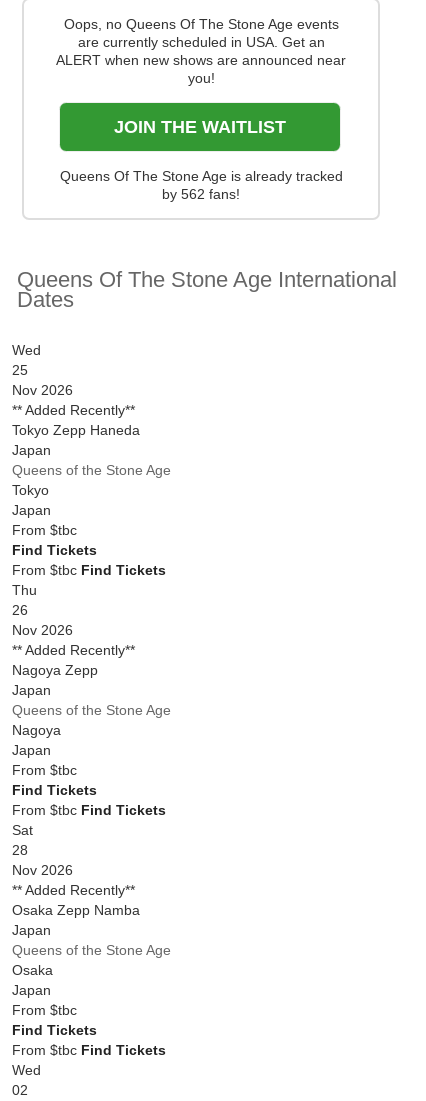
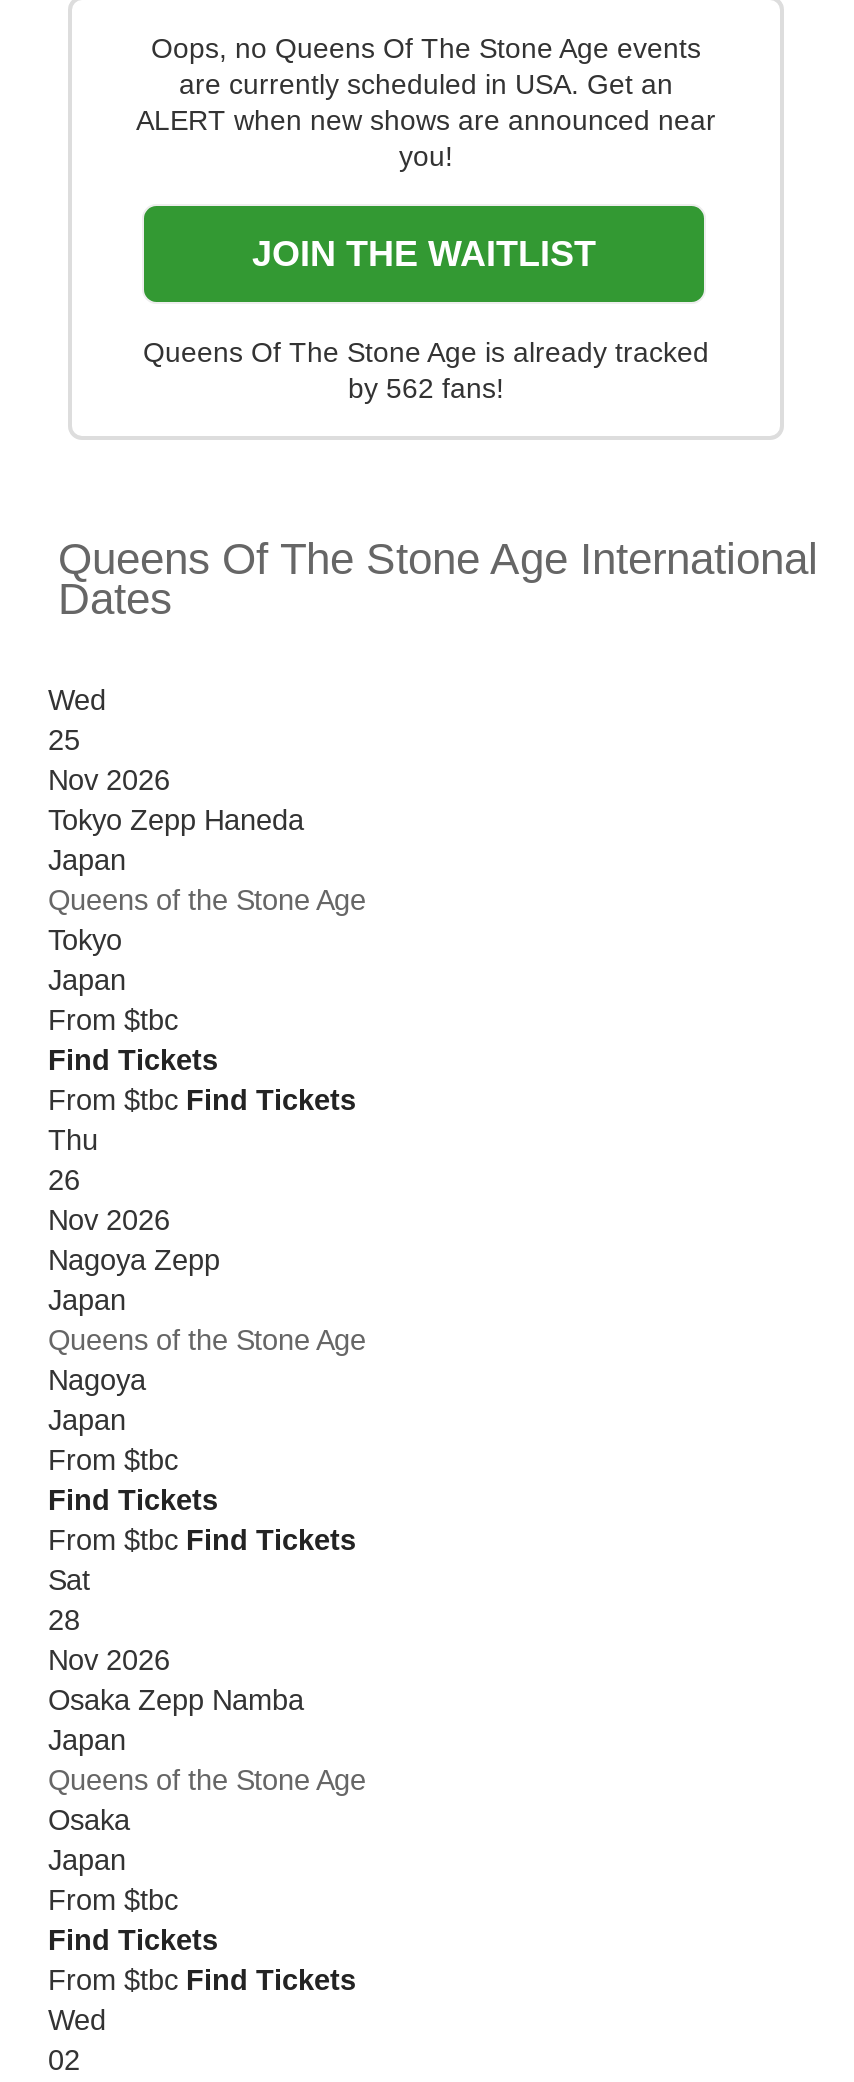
[12,402,135,418] ** Added Recently** -> none
[12,642,135,658] ** Added Recently** -> none
[12,882,135,898] ** Added Recently** -> none

